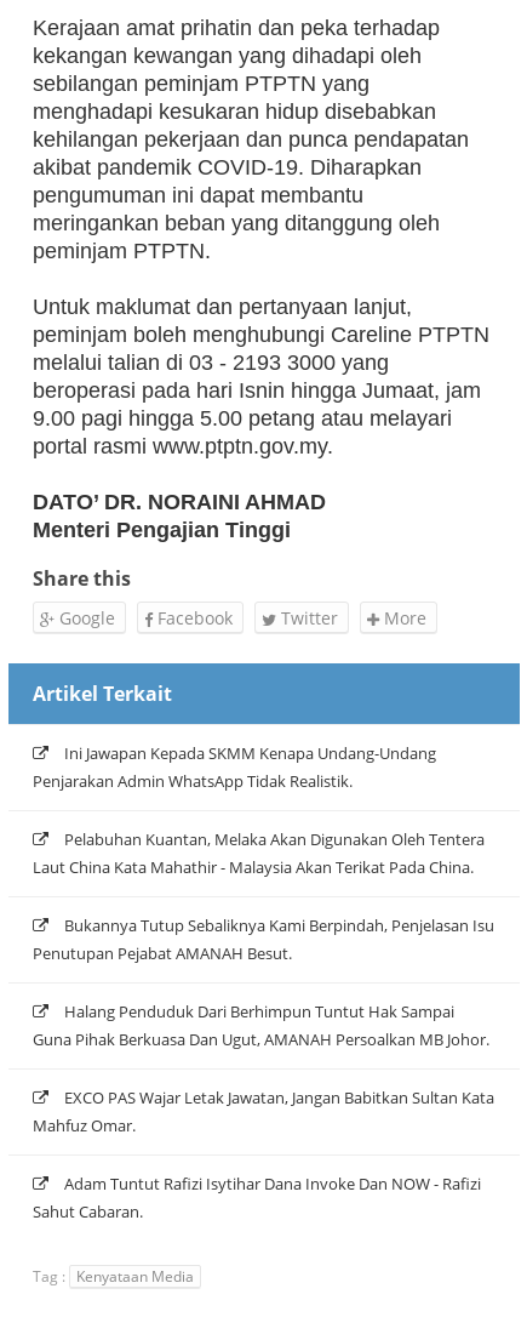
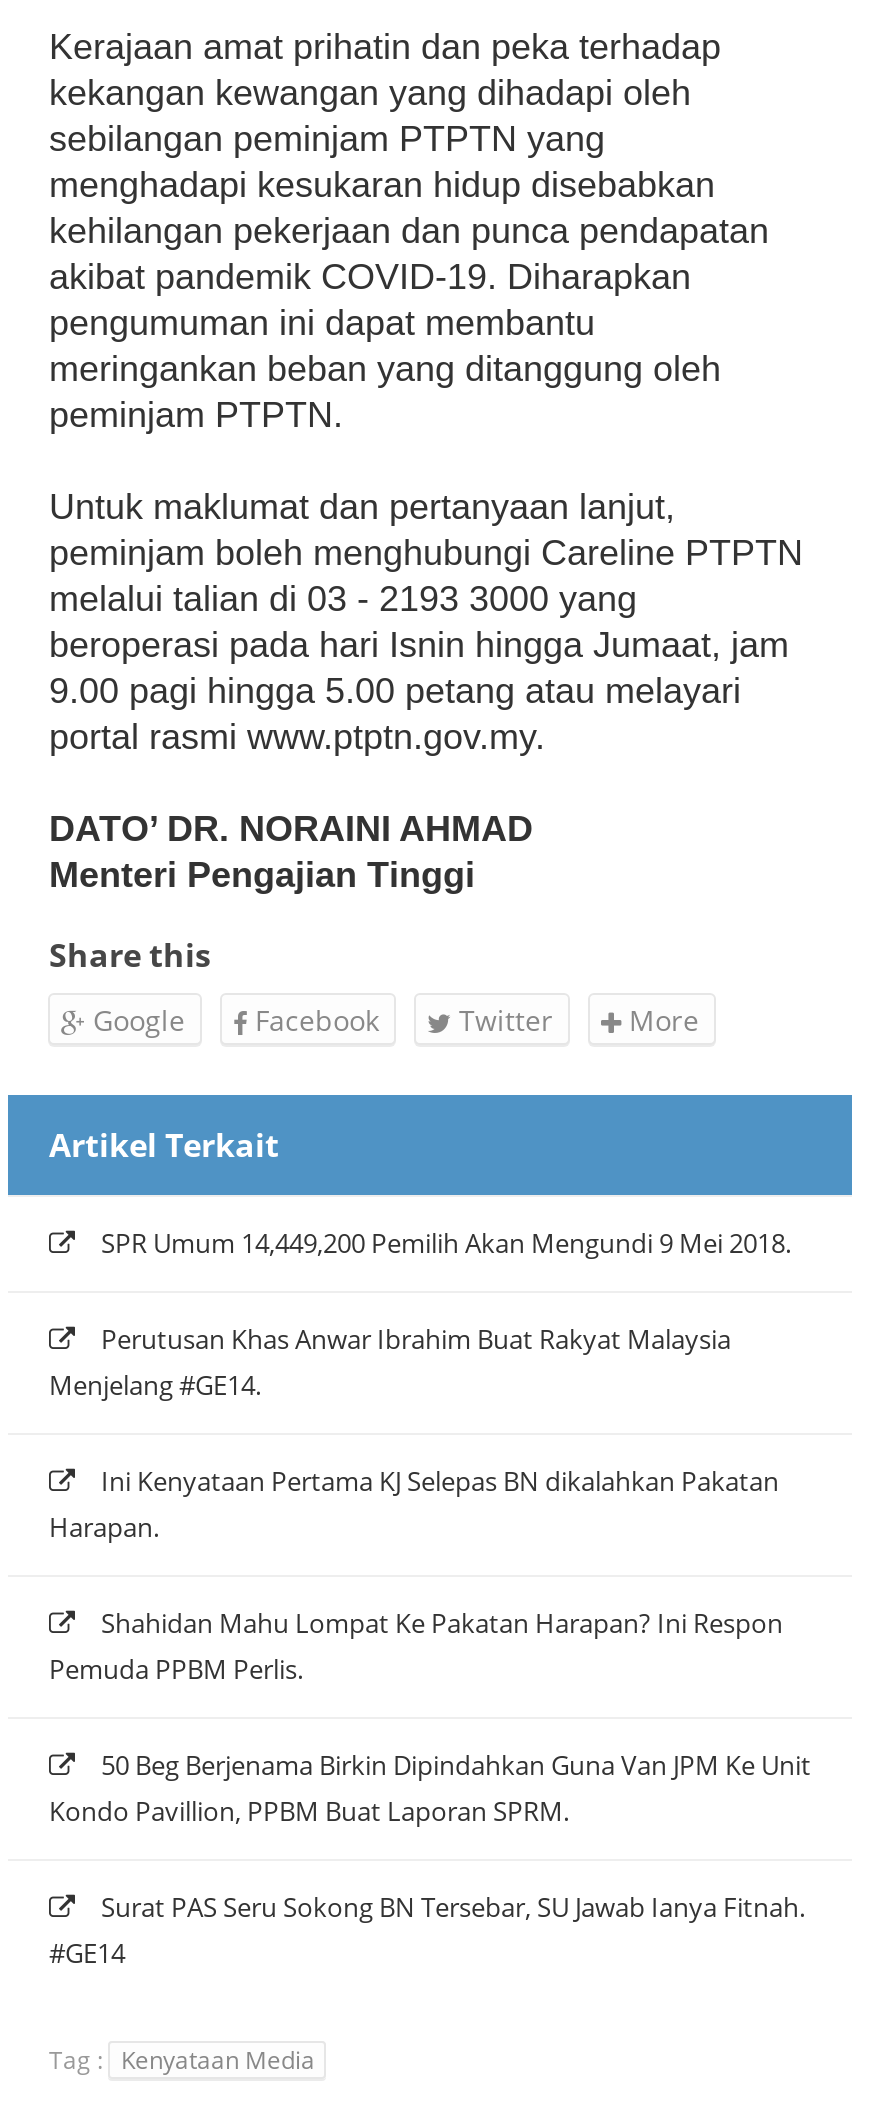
[33,742,437,792] Ini Jawapan Kepada SKMM Kenapa Undang-Undang | Penjarakan Admin WhatsApp Tidak Realistik. -> [101,1225,791,1261] SPR Umum 14,449,200 Pemilih Akan Mengundi 9 Mei 2018.
[33,828,485,878] Pelabuhan Kuantan, Melaka Akan Digunakan Oleh Tentera | Laut China Kata Mahathir - Malaysia Akan Terikat Pada China. -> [49,1321,731,1403] Perutusan Khas Anwar Ibrahim Buat Rakyat Malaysia | Menjelang #GE14.
[33,915,495,964] Bukannya Tutup Sebaliknya Kami Berpindah, Penjelasan Isu | Penutupan Pejabat AMANAH Besut. -> [49,1463,779,1545] Ini Kenyataan Pertama KJ Selepas BN dikalahkan Pakatan | Harapan.
[33,1001,490,1050] Halang Penduduk Dari Berhimpun Tuntut Hak Sampai | Guna Pihak Berkuasa Dan Ugut, AMANAH Persoalkan MB Johor. -> [49,1605,783,1687] Shahidan Mahu Lompat Ke Pakatan Harapan? Ini Respon | Pemuda PPBM Perlis.
[33,1087,495,1136] EXCO PAS Wajar Letak Jawatan, Jangan Babitkan Sultan Kata | Mahfuz Omar. -> [49,1747,811,1829] 50 Beg Berjenama Birkin Dipindahkan Guna Van JPM Ke Unit | Kondo Pavillion, PPBM Buat Laporan SPRM.
[33,1173,481,1223] Adam Tuntut Rafizi Isytihar Dana Invoke Dan NOW - Rafizi | Sahut Cabaran. -> [49,1889,805,1971] Surat PAS Seru Sokong BN Tersebar, SU Jawab Ianya Fitnah. | #GE14

